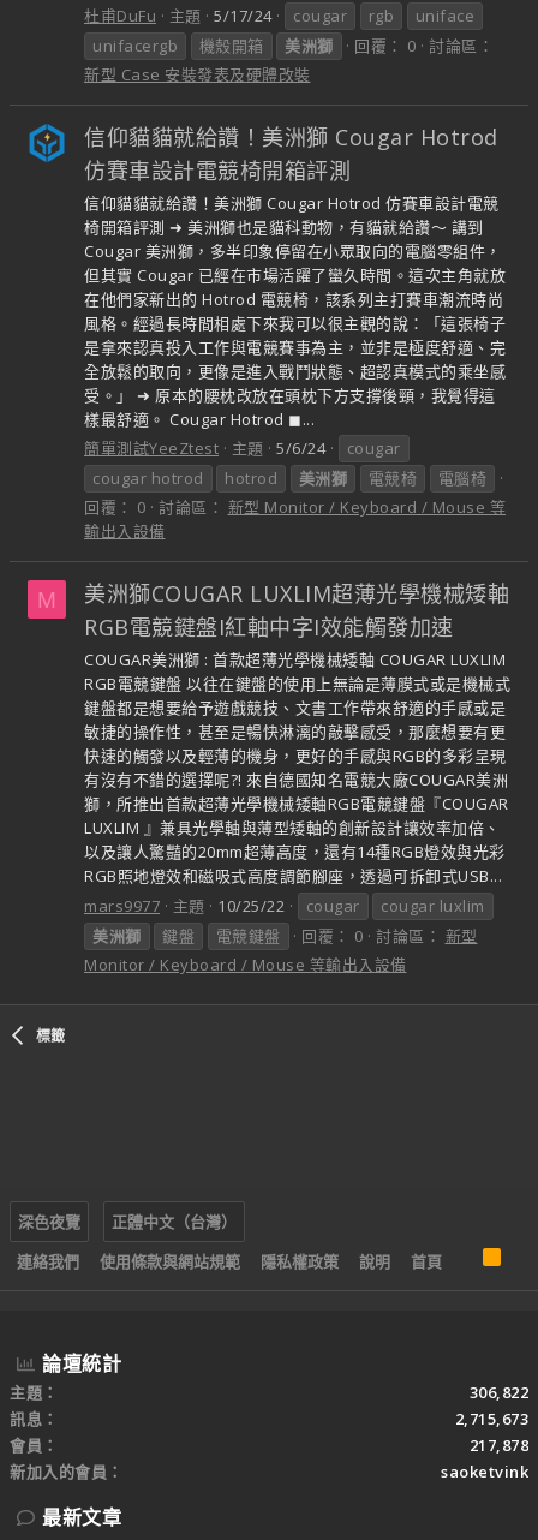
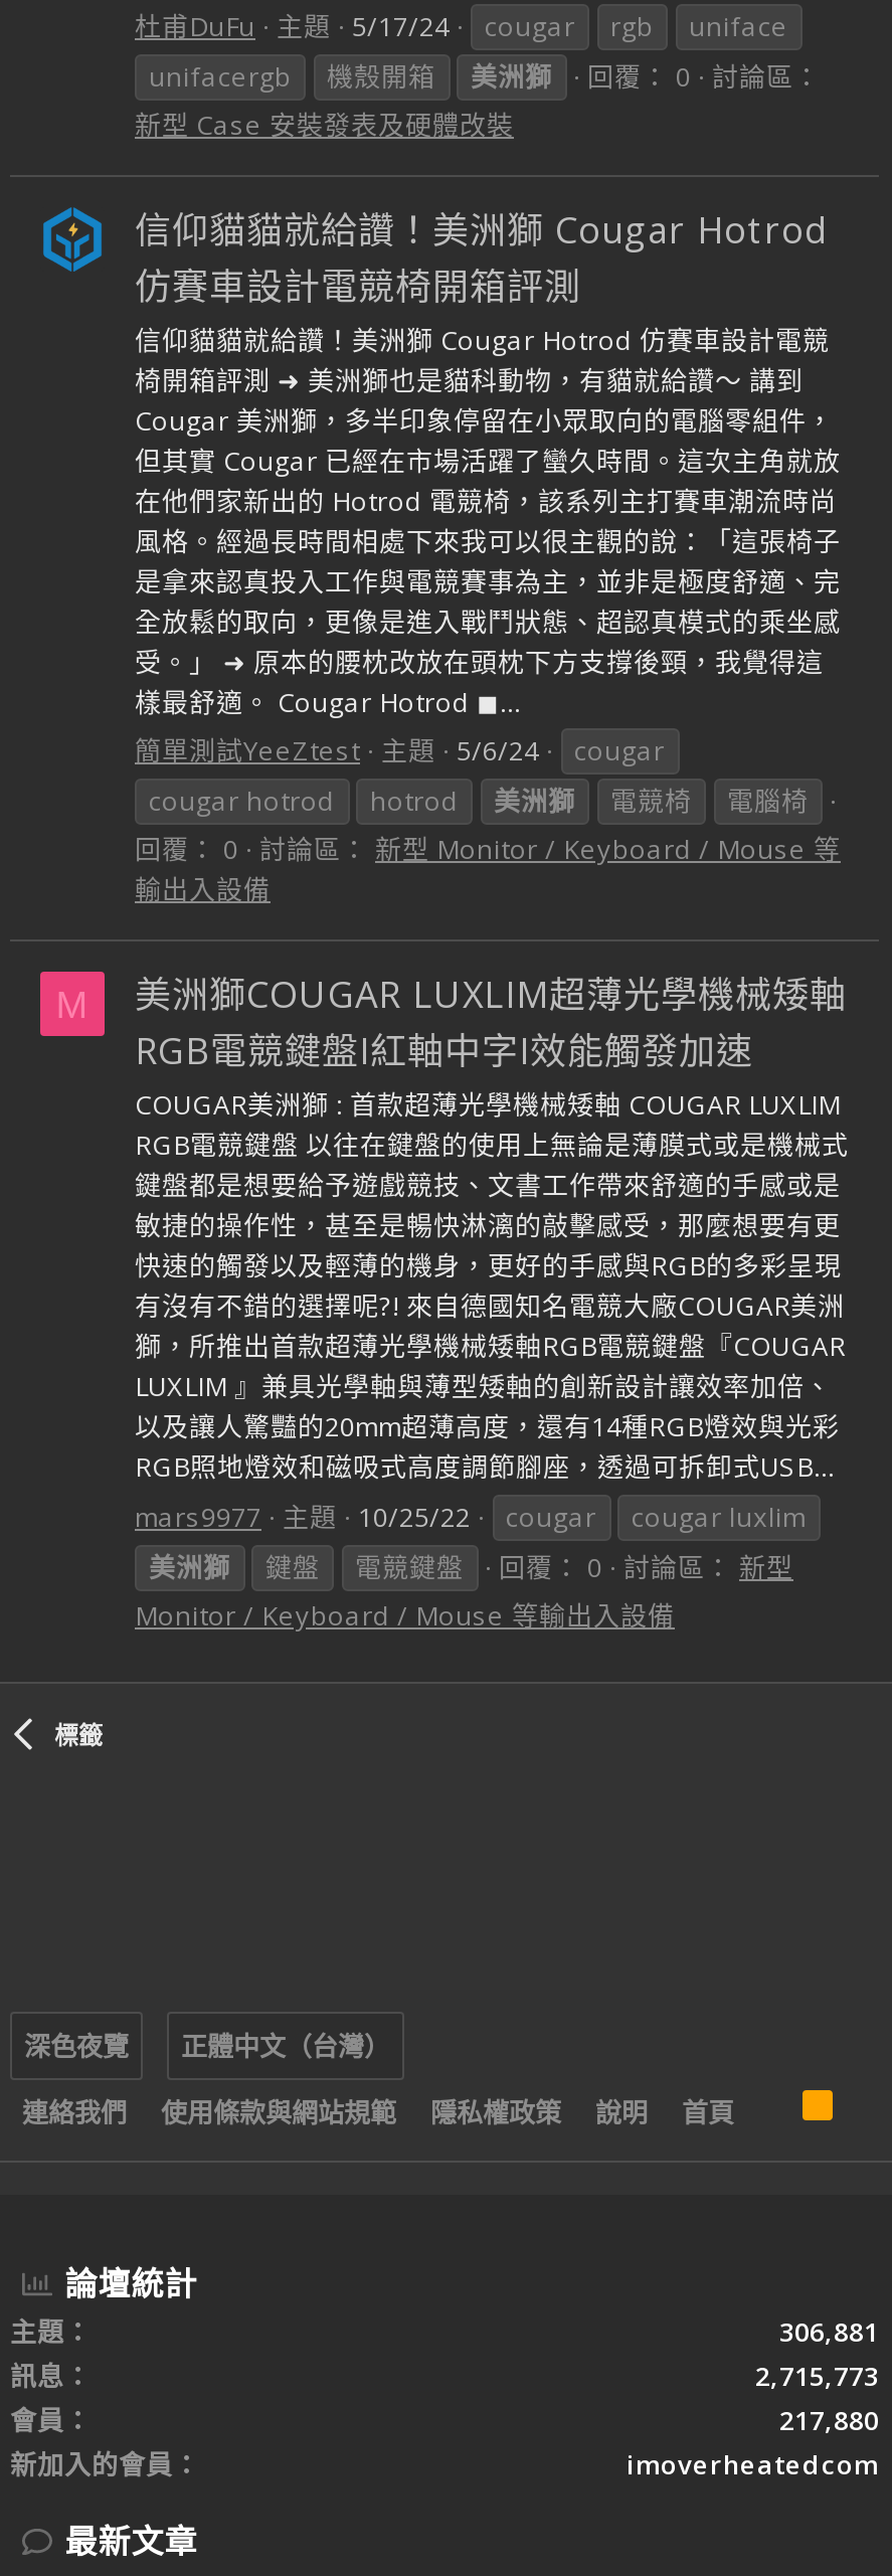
[469,1381,528,1402] 306,822 -> [779,2312,879,2349] 306,881
[455,1407,528,1429] 2,715,673 -> [755,2357,879,2393] 2,715,773
[469,1434,528,1455] 217,878 -> [779,2401,879,2437] 217,880
[441,1460,528,1482] saoketvink -> [627,2445,879,2481] imoverheatedcom

